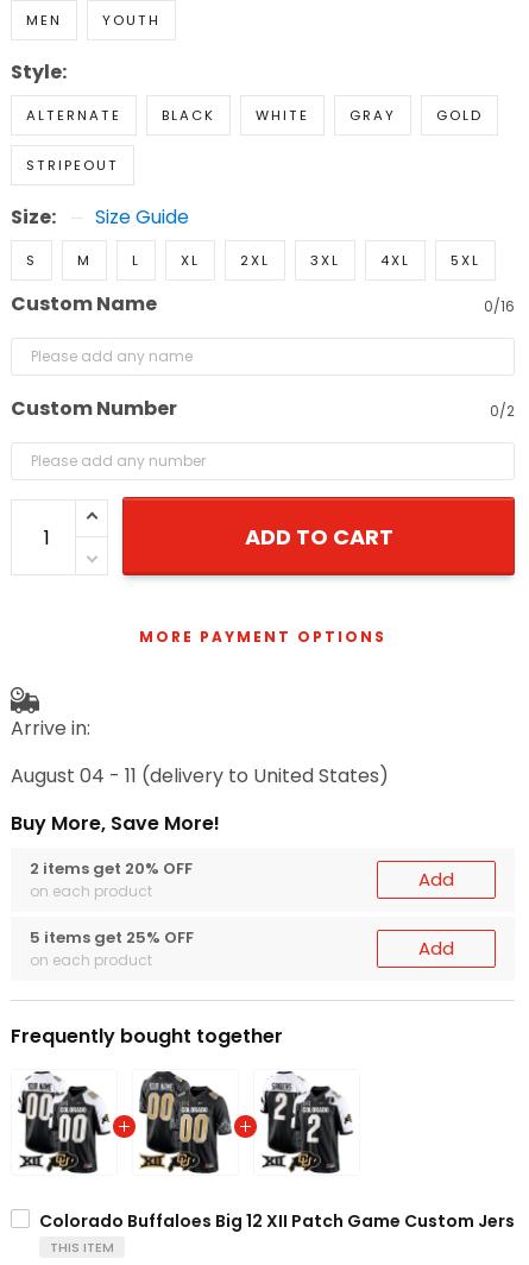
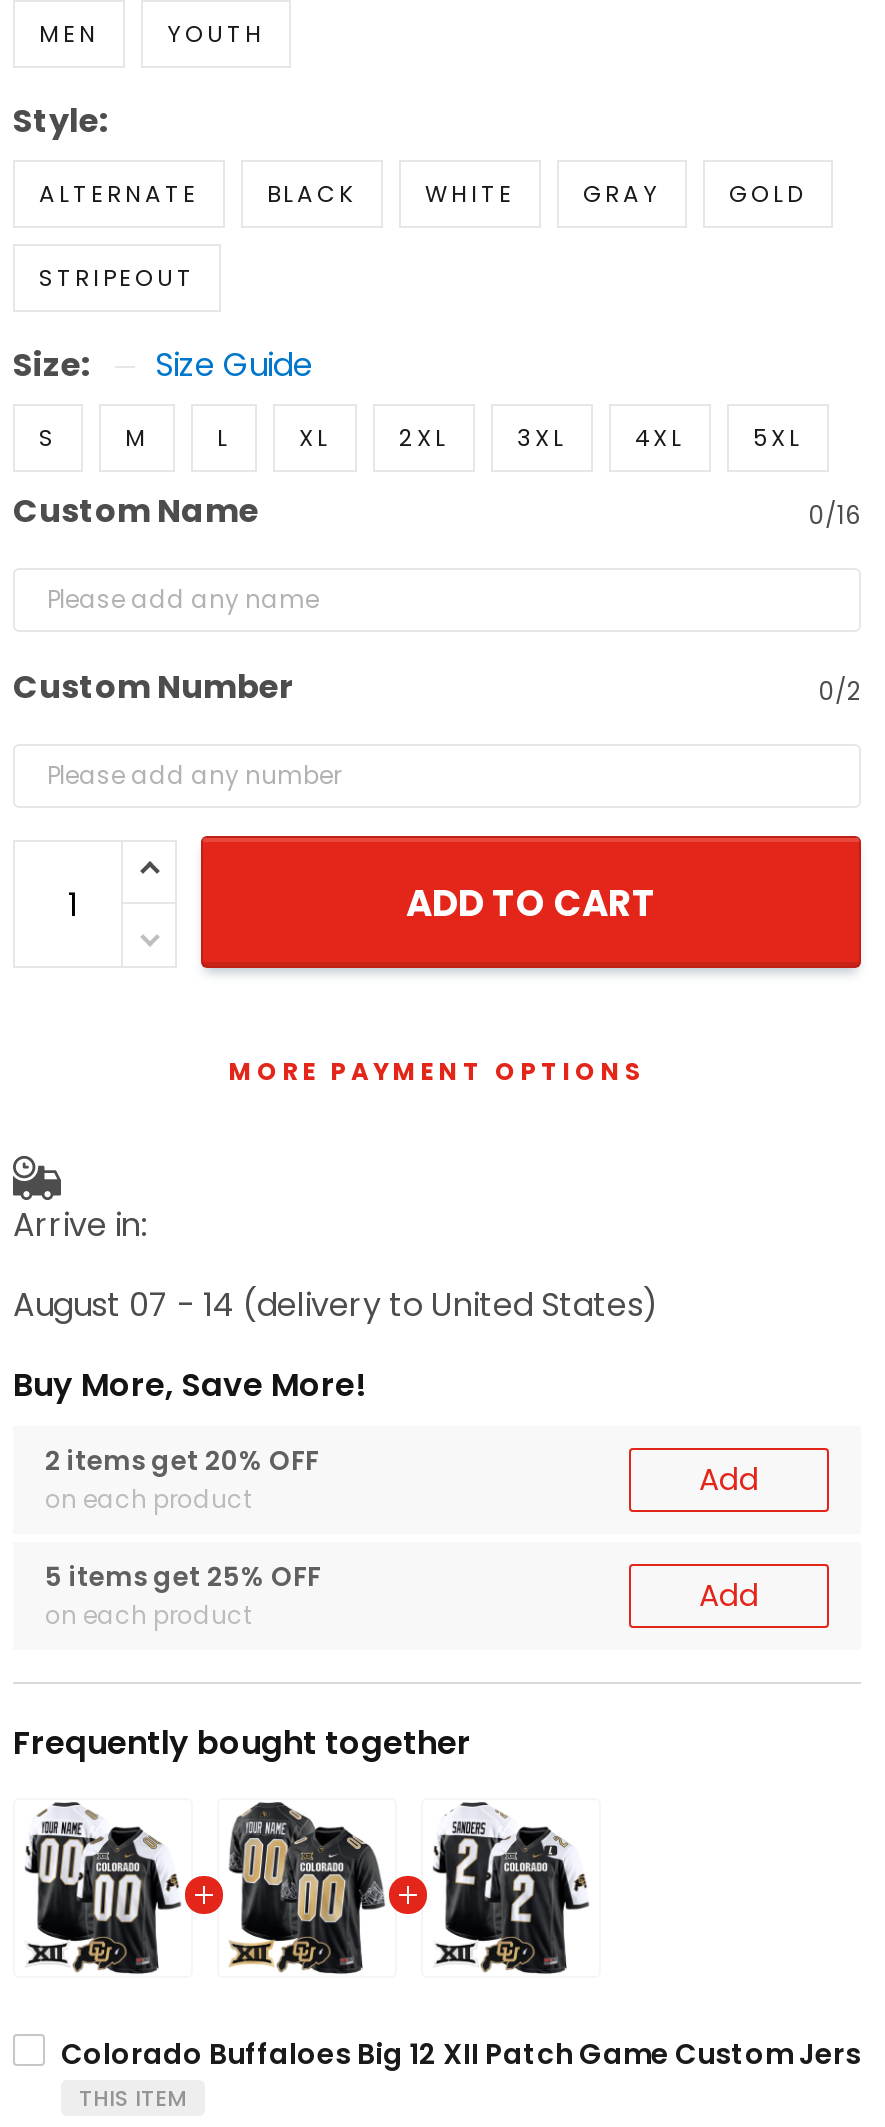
[11,762,389,789] August 04 - 11 (delivery to United States) -> [13,1282,659,1328] August 07 - 14 (delivery to United States)

